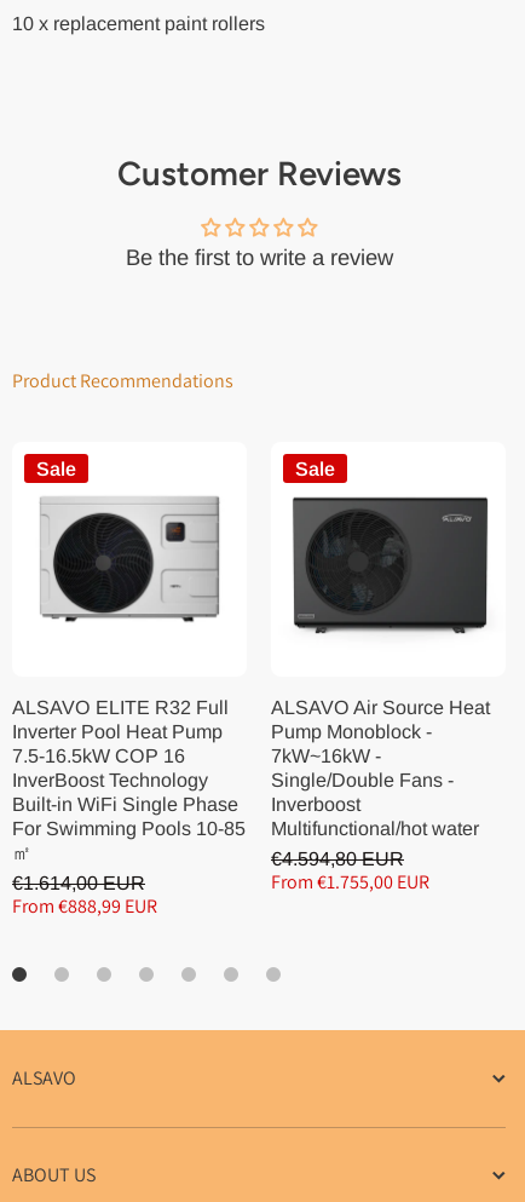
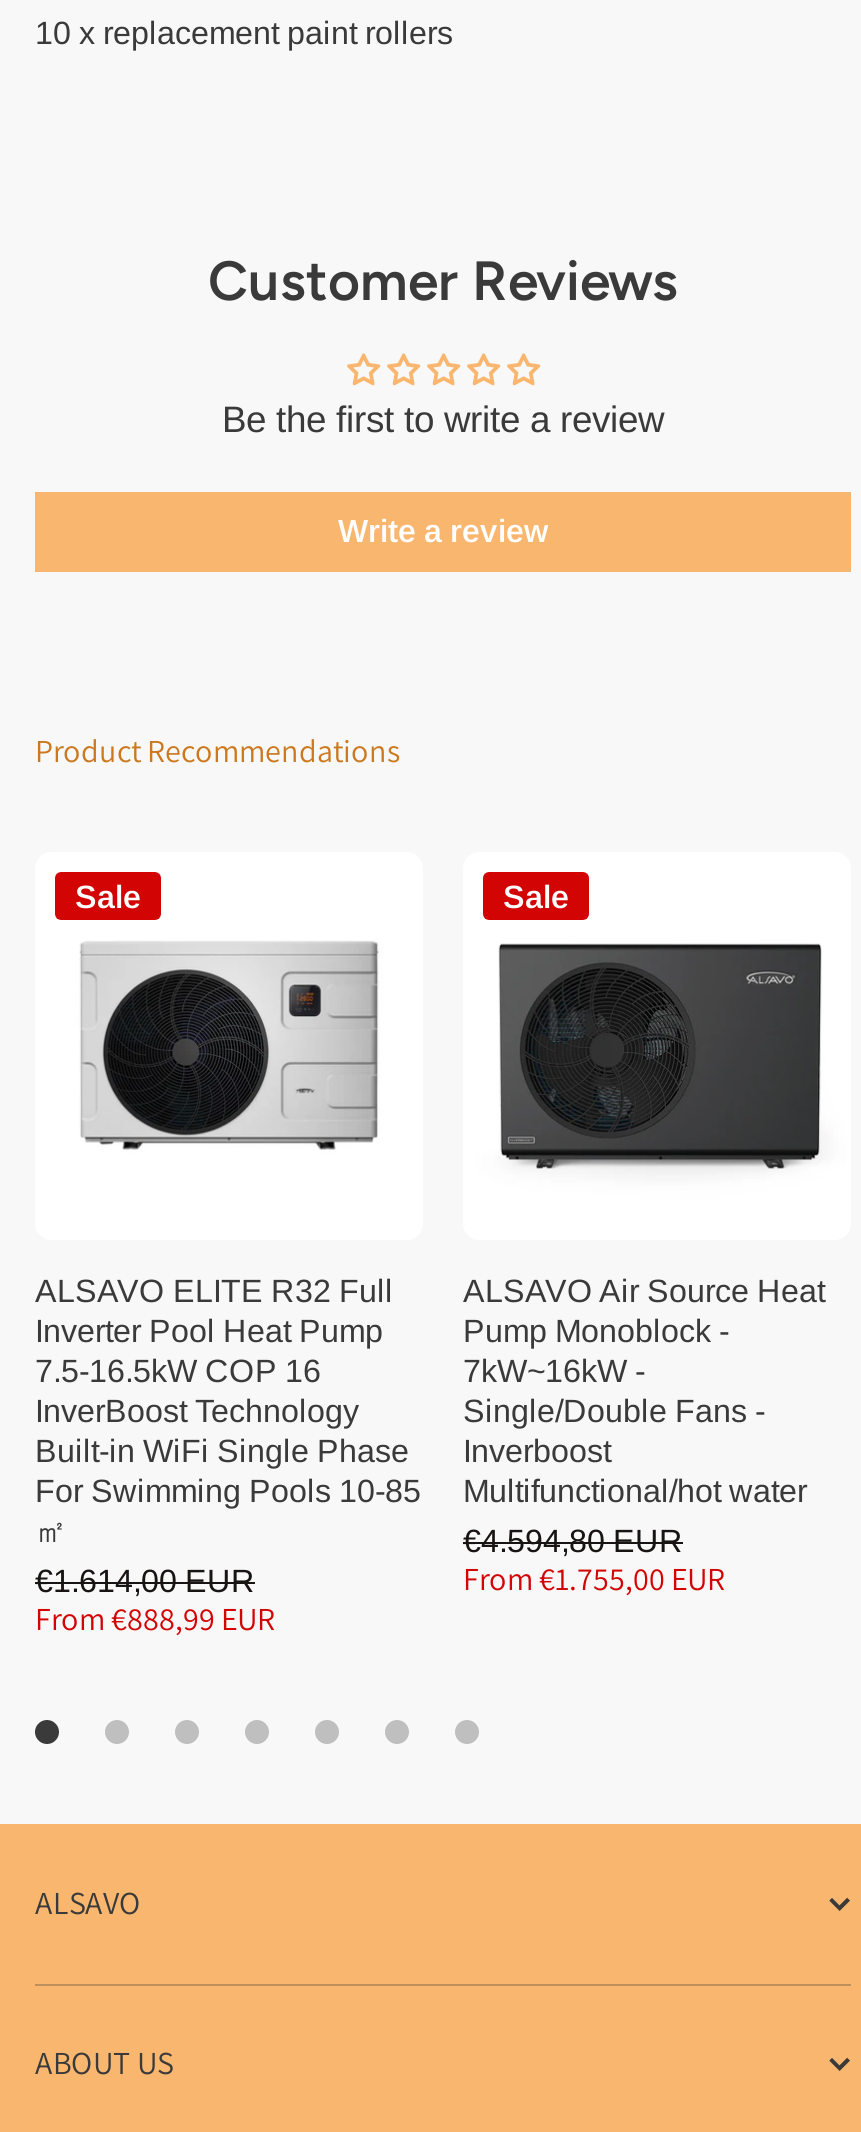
none -> [338,514,548,548] Write a review

